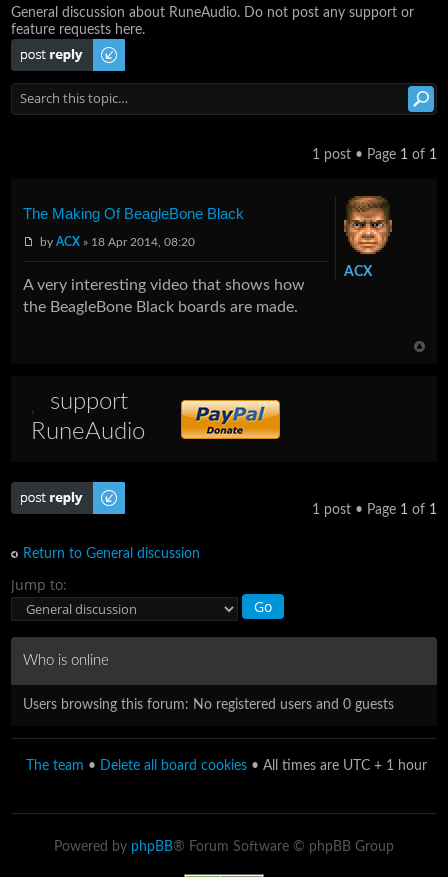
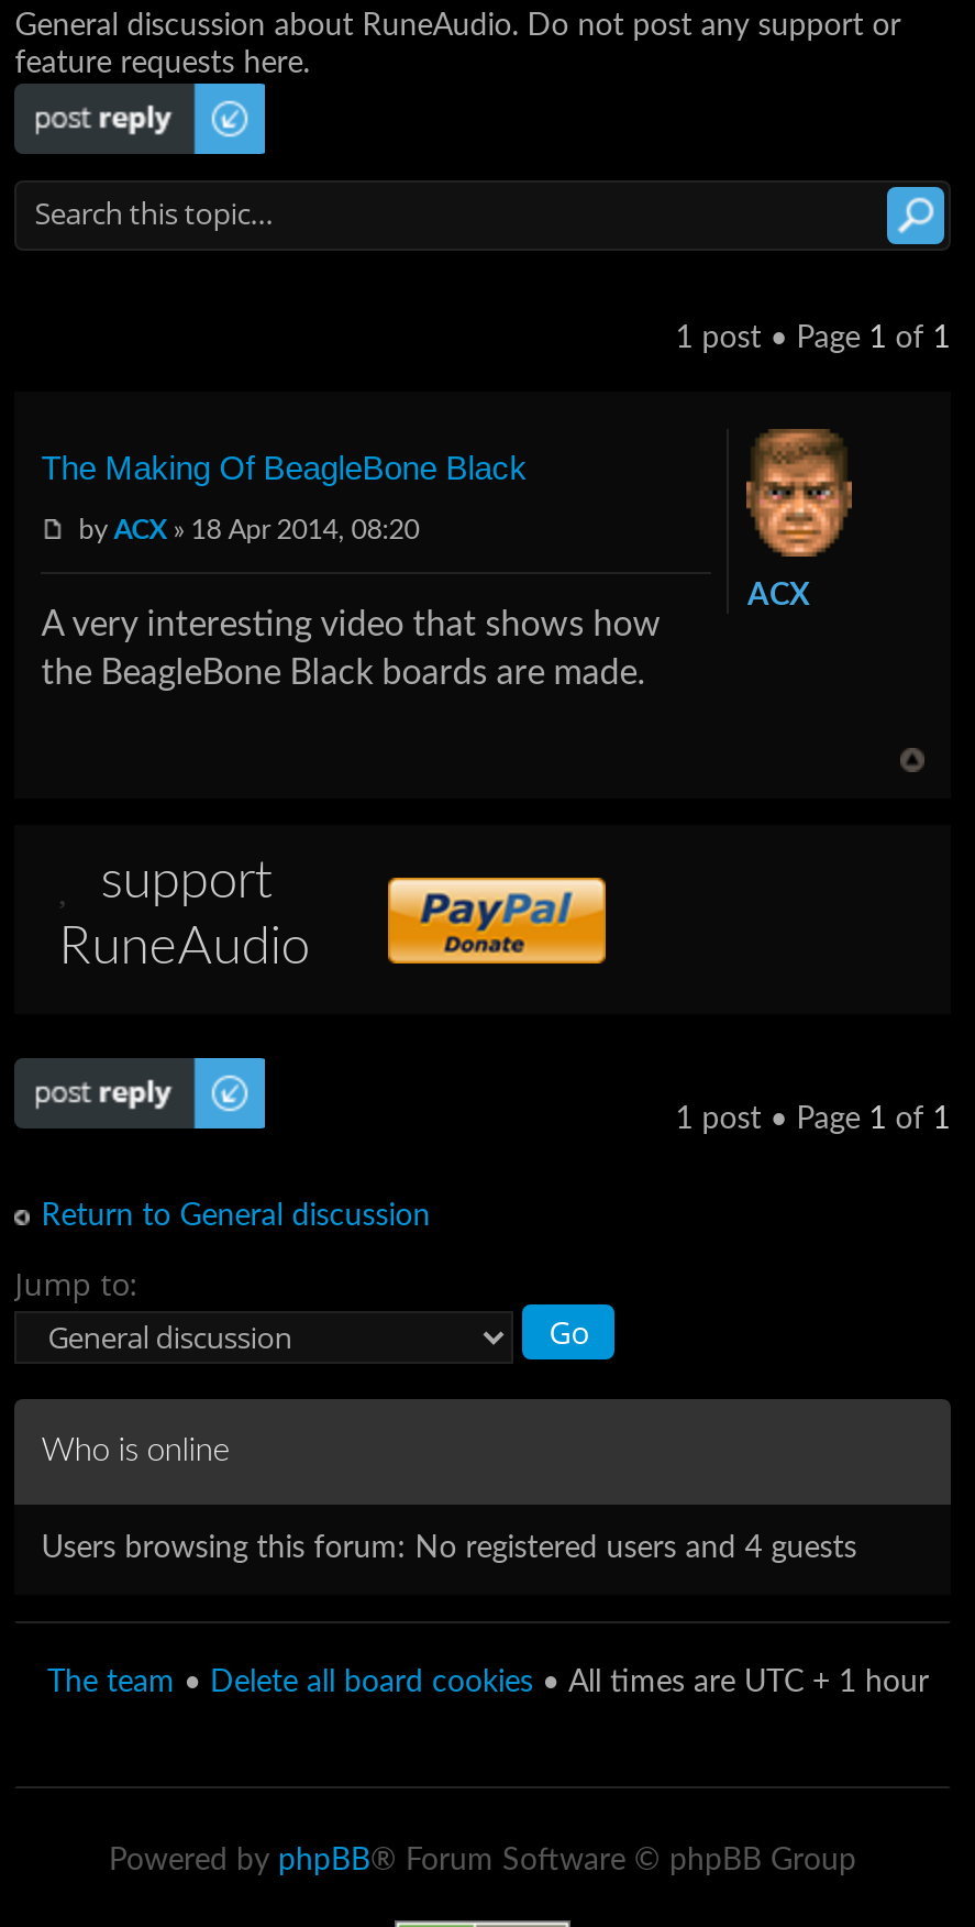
[23,698,394,712] Users browsing this forum: No registered users and 0 guests -> [41,1533,857,1564] Users browsing this forum: No registered users and 4 guests

